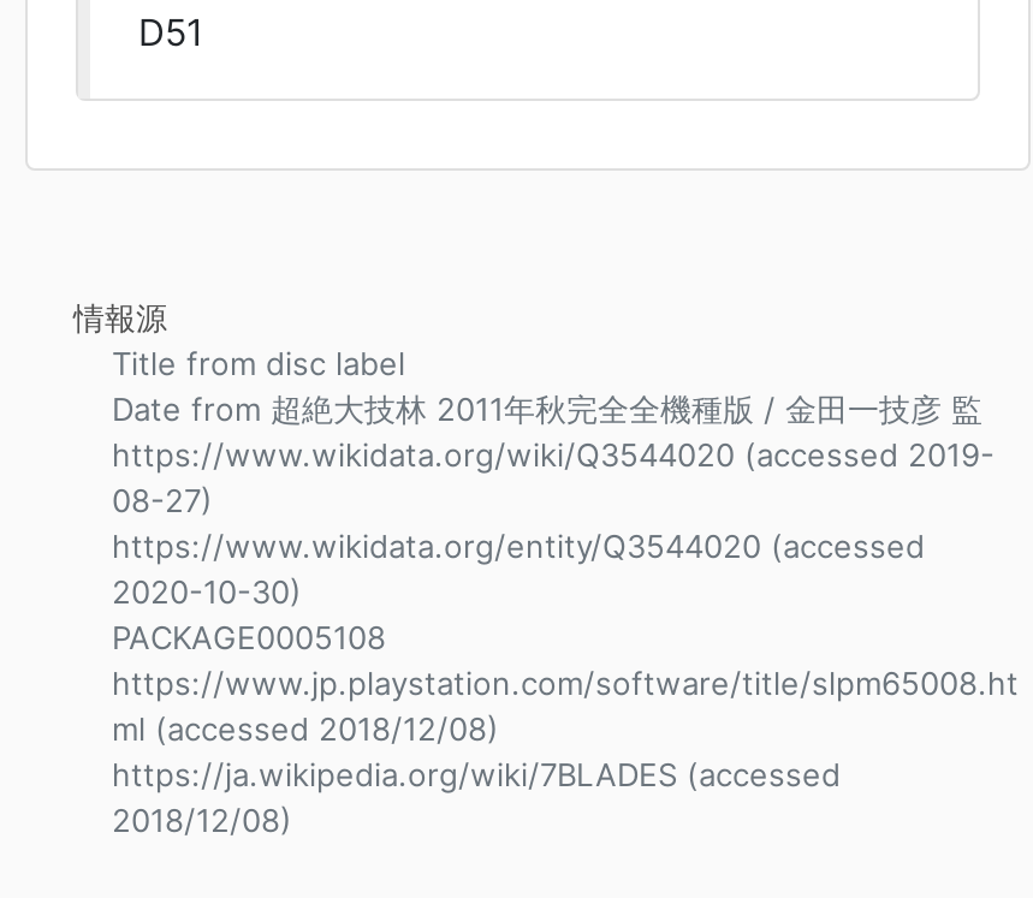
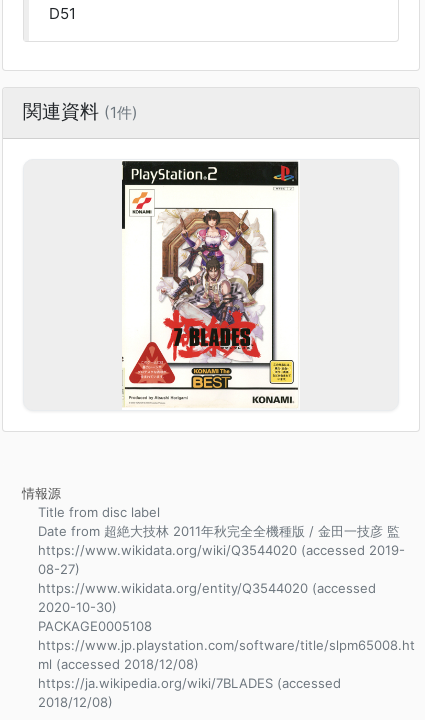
none -> [23,99,138,123] 関連資料(1件)
none -> [121,160,299,407] [image]

